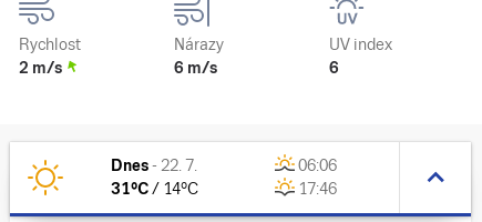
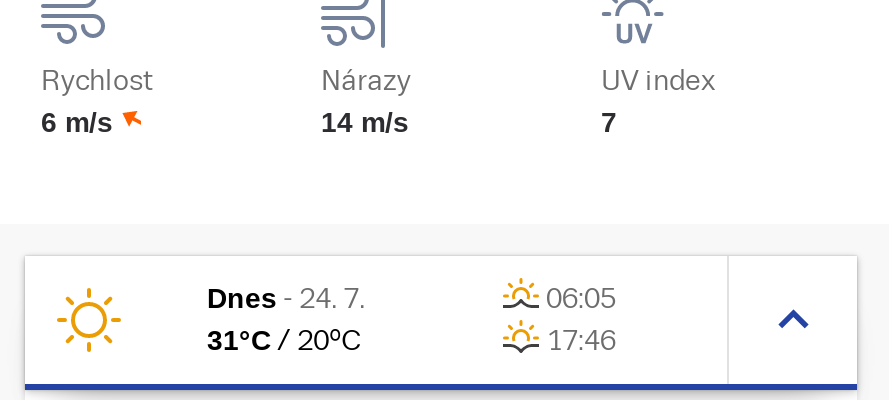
[19,59,62,77] 2 m/s -> [41,106,113,138] 6 m/s
[174,59,217,77] 6 m/s -> [321,106,409,138] 14 m/s
[329,59,339,77] 6 -> [601,106,617,138] 7
[111,157,197,174] Dnes - 22. 7. -> [207,282,365,314] Dnes - 24. 7.
[299,157,337,174] 06:06 -> [546,282,616,314] 06:05
[111,180,198,198] 31°C / 14°C -> [207,324,361,356] 31°C / 20°C

